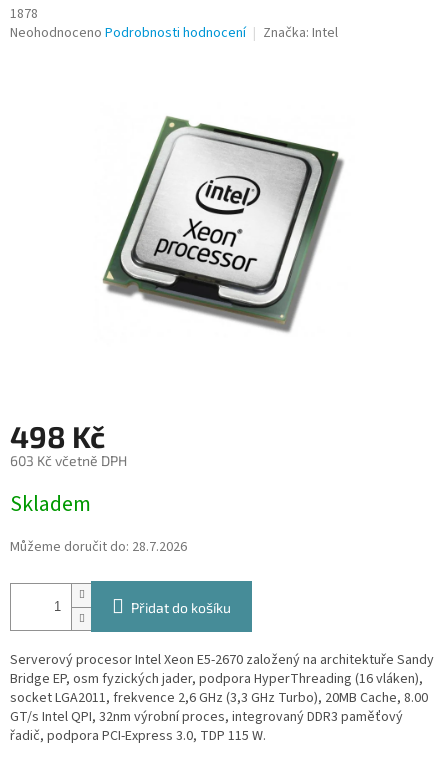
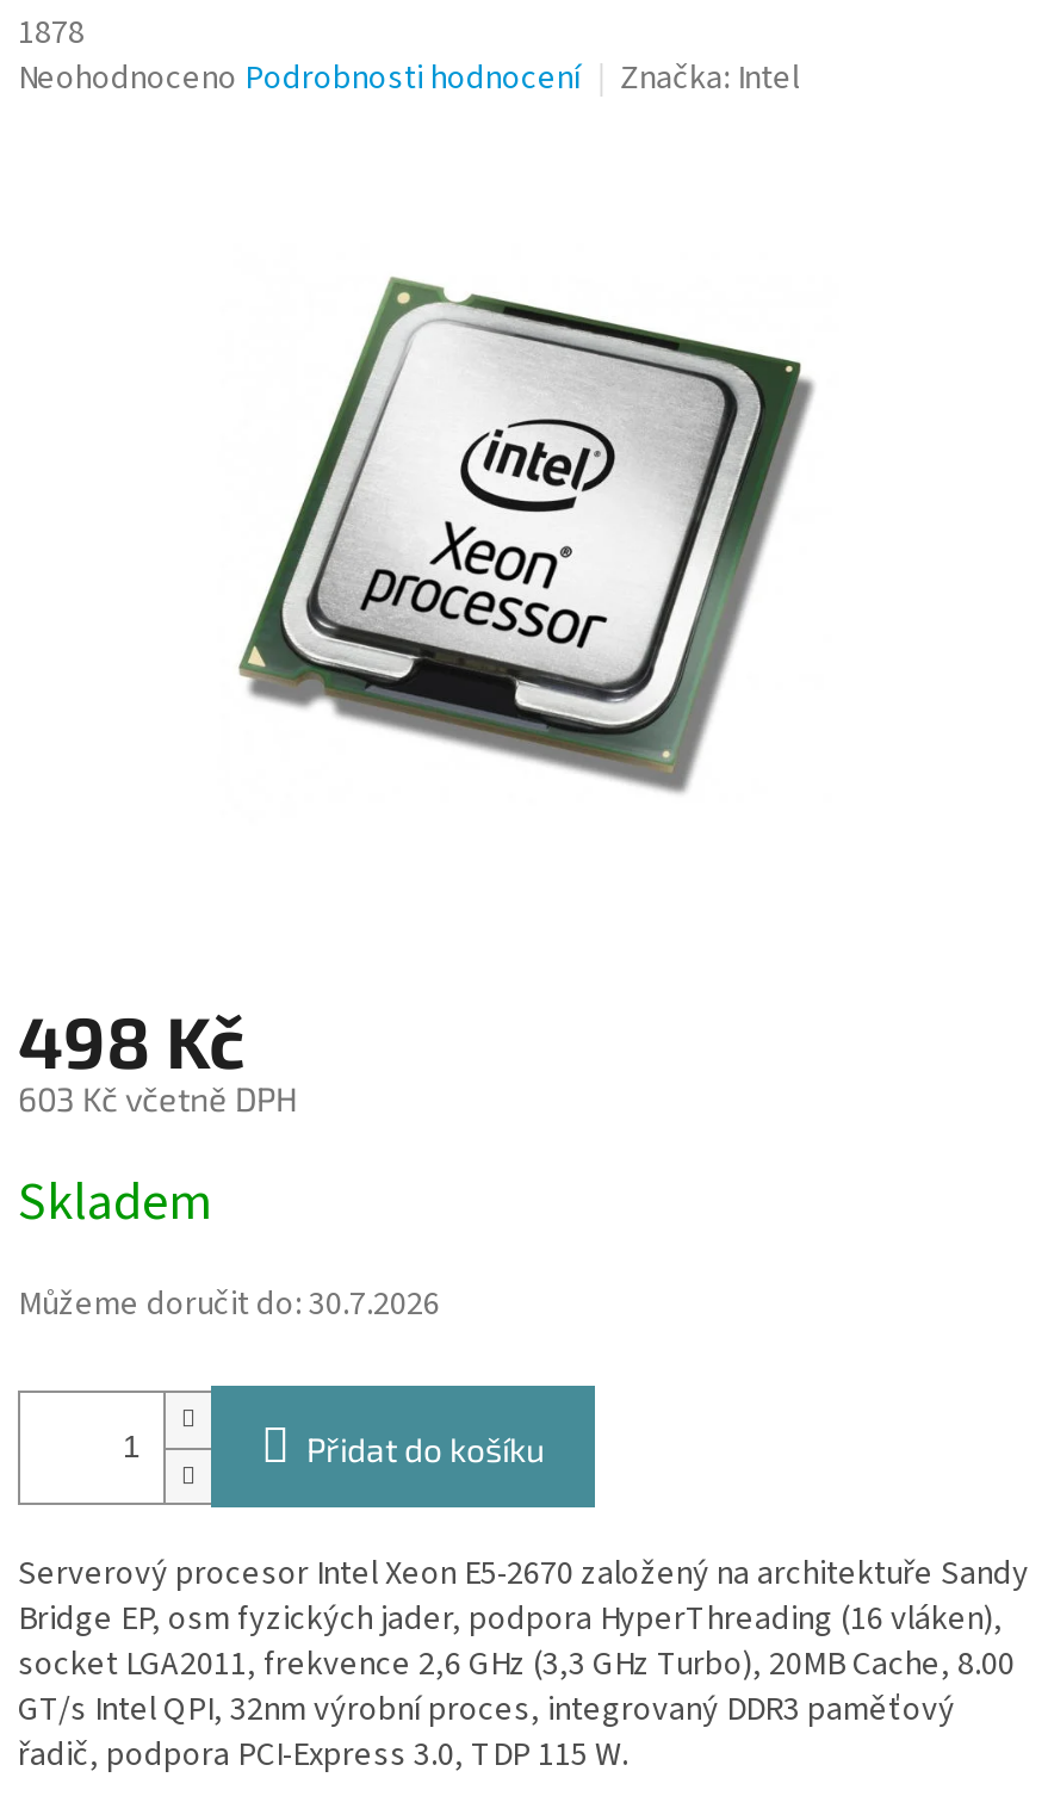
[10,537,187,557] Můžeme doručit do: 28.7.2026 -> [18,1282,440,1329] Můžeme doručit do: 30.7.2026

